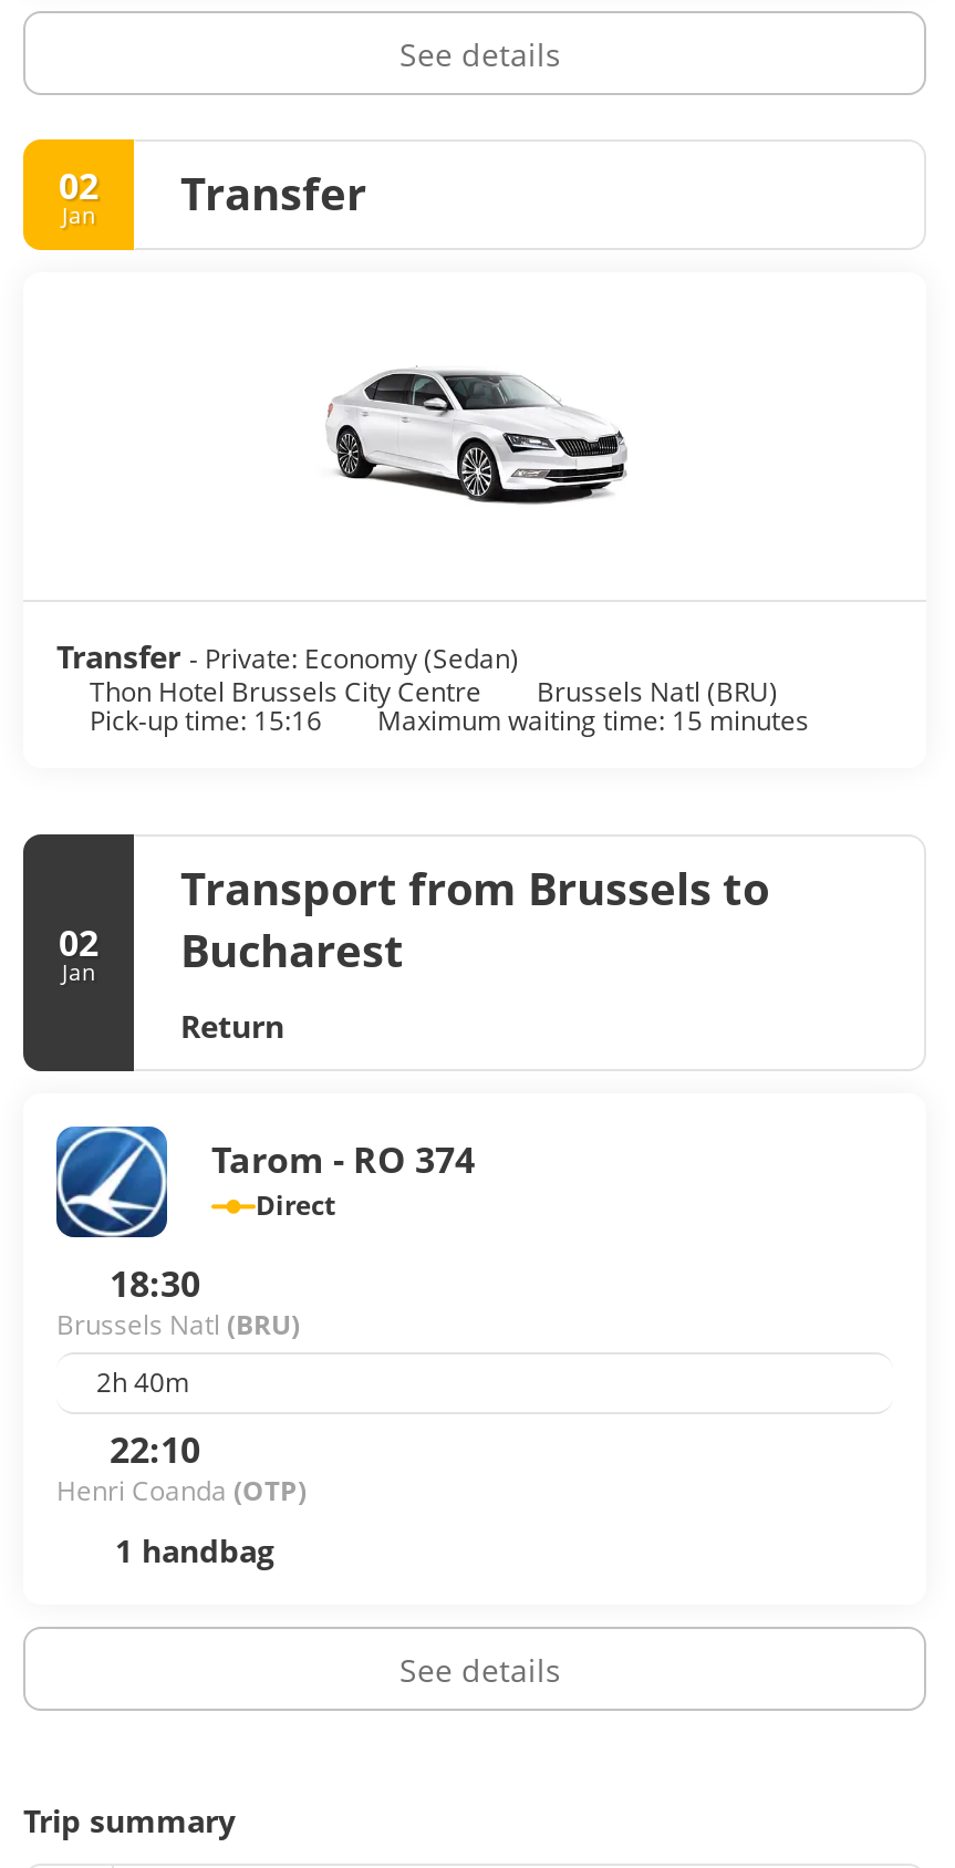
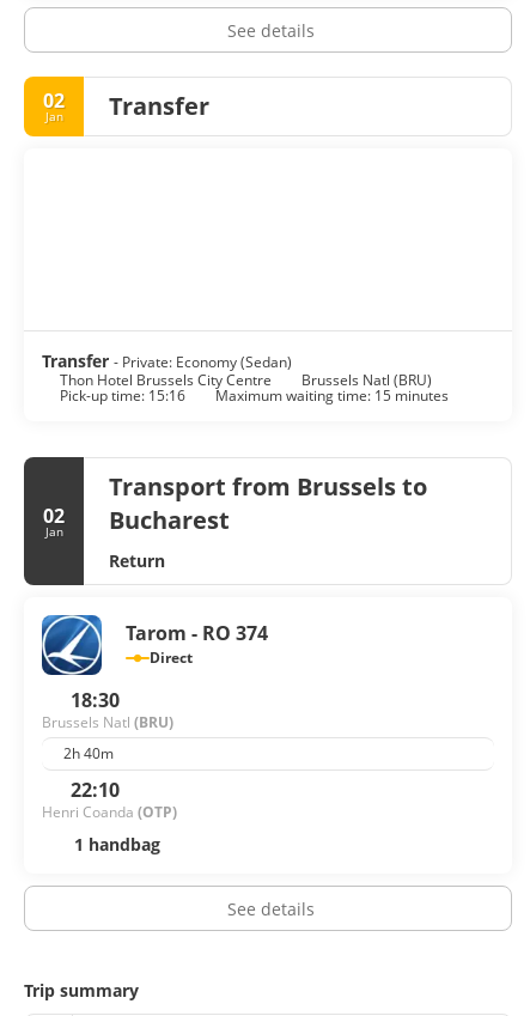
[326,369,627,508] [image] -> none

